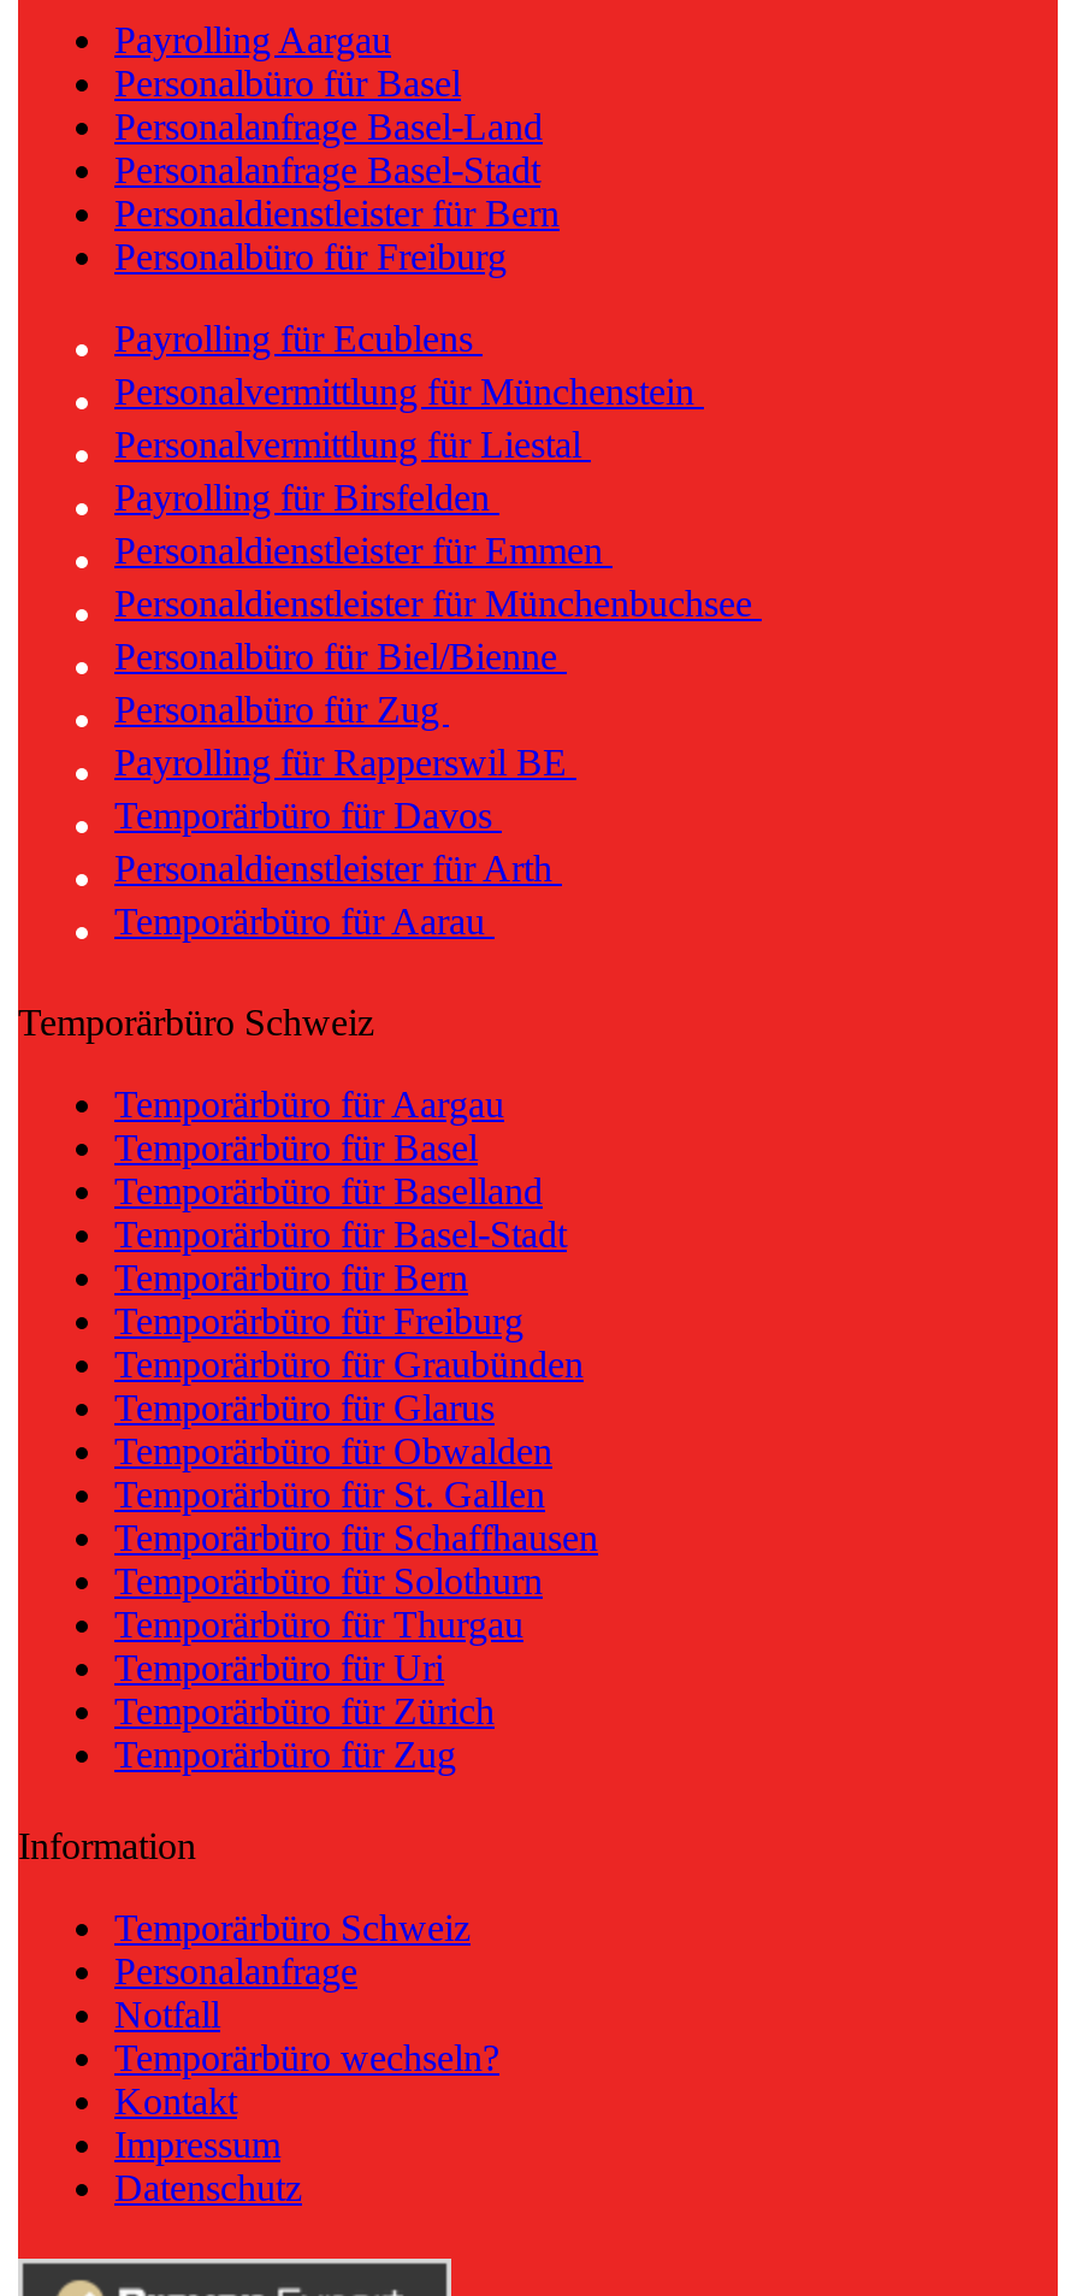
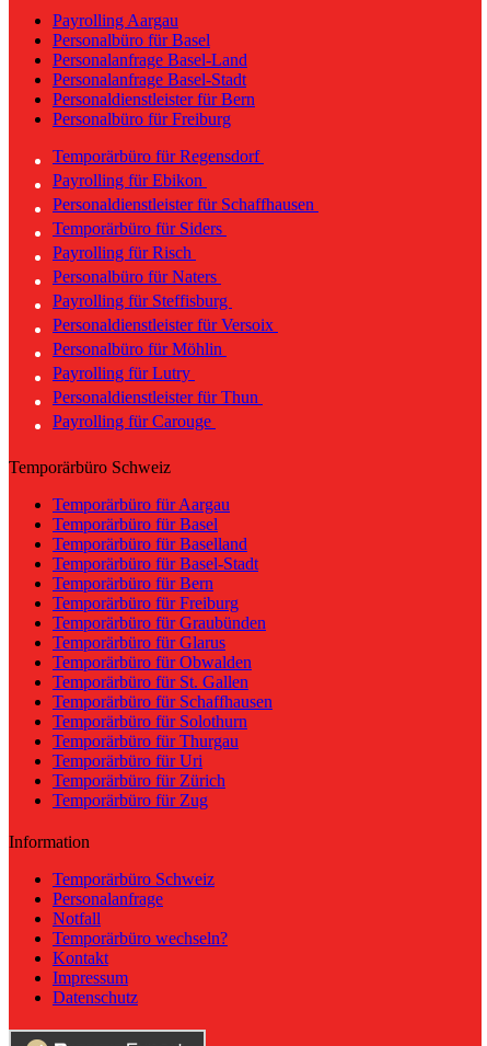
[114,319,762,942] Payrolling für Ecublens | Personalvermittlung für Münchenstein | Personalvermittlung für Liestal | Payrolling für Birsfelden | Personaldienstleister für Emmen | Personaldienstleister für Münchenbuchsee | Personalbüro für Biel/Bienne | Personalbüro für Zug | Payrolling für Rapperswil BE | Temporärbüro für Davos | Personaldienstleister für Arth | Temporärbüro für Aarau -> [53,147,318,430] Temporärbüro für Regensdorf | Payrolling für Ebikon | Personaldienstleister für Schaffhausen | Temporärbüro für Siders | Payrolling für Risch | Personalbüro für Naters | Payrolling für Steffisburg | Personaldienstleister für Versoix | Personalbüro für Möhlin | Payrolling für Lutry | Personaldienstleister für Thun | Payrolling für Carouge

